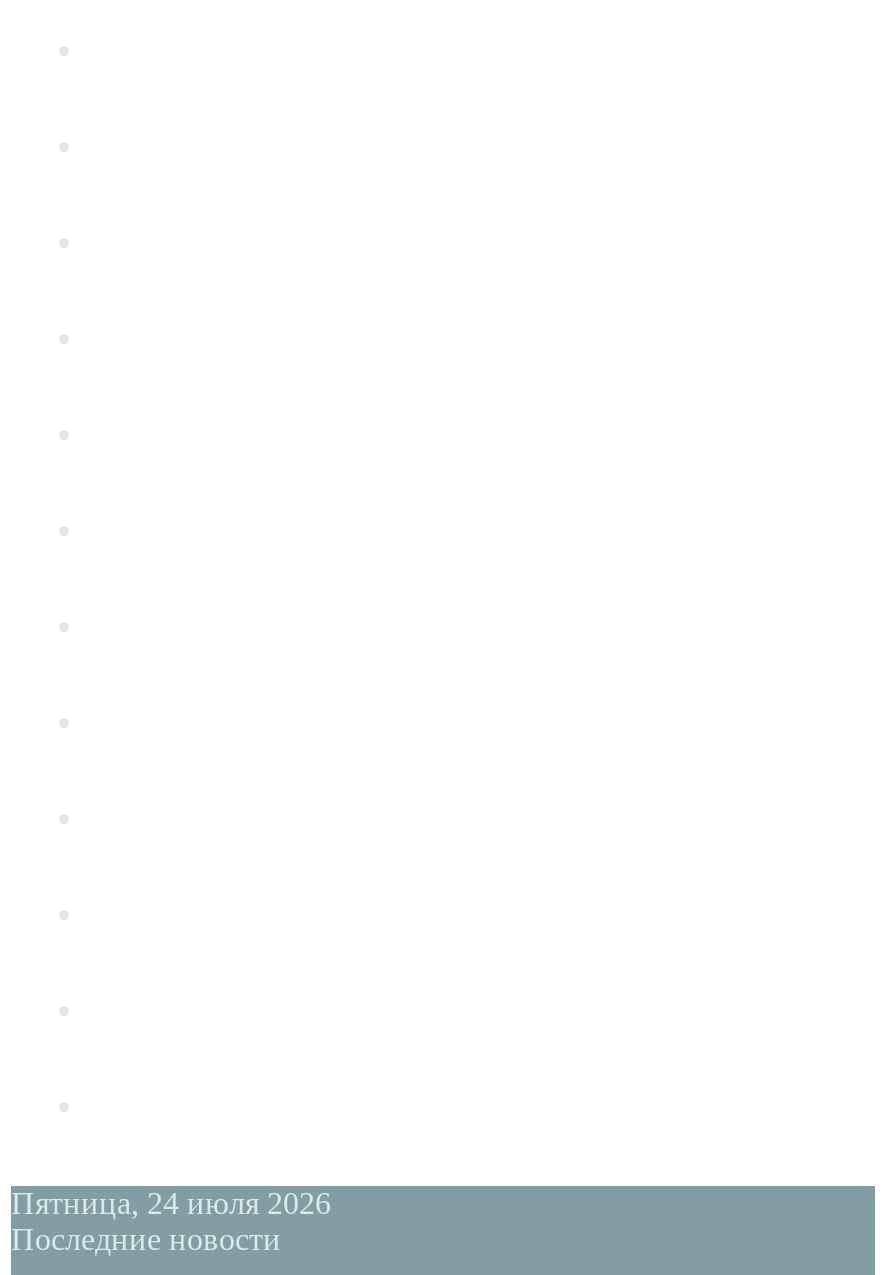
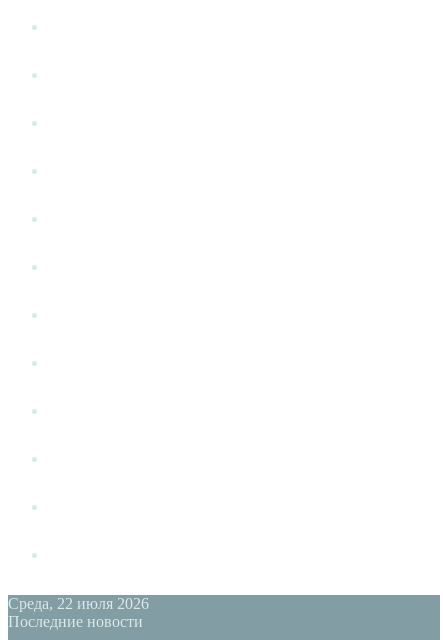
[11,1186,331,1220] Пятница, 24 июля 2026 -> [8,595,149,612] Среда, 22 июля 2026

